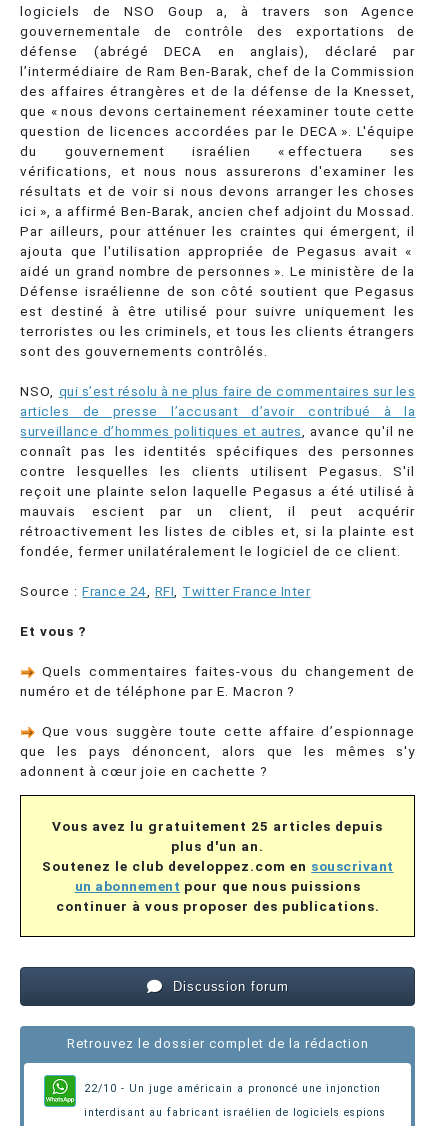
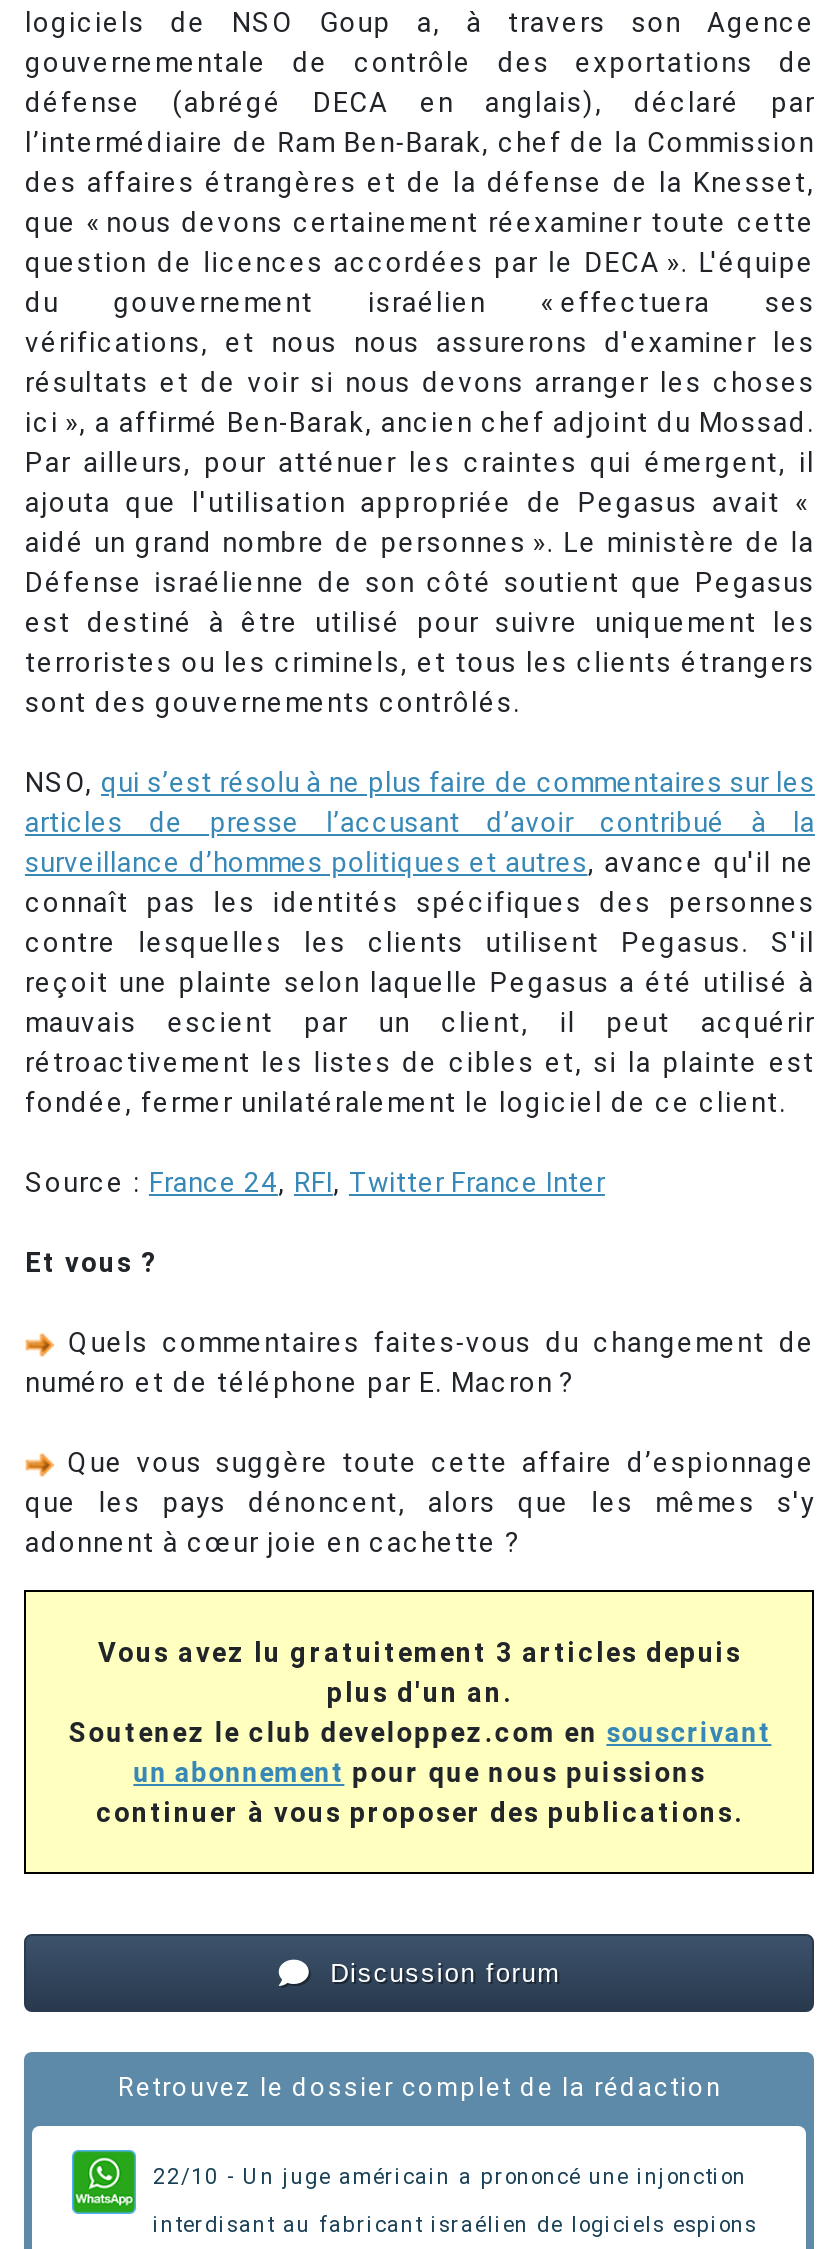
[52,818,383,834] Vous avez lu gratuitement 25 articles depuis -> [98,1635,742,1667] Vous avez lu gratuitement 3 articles depuis

